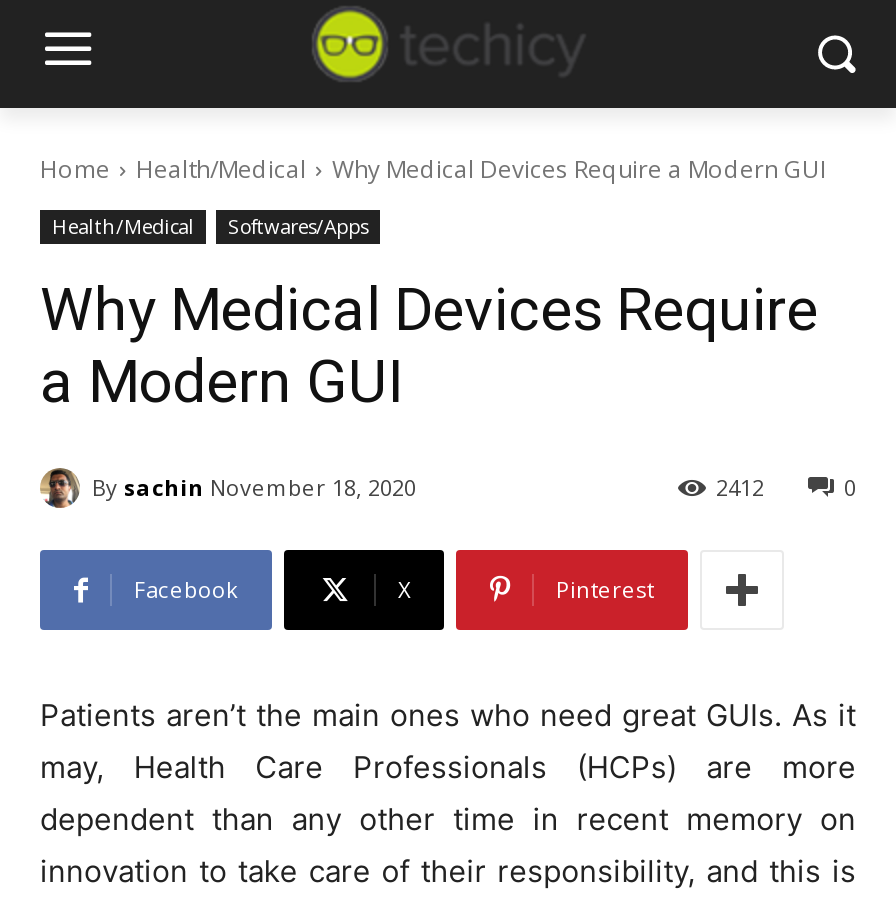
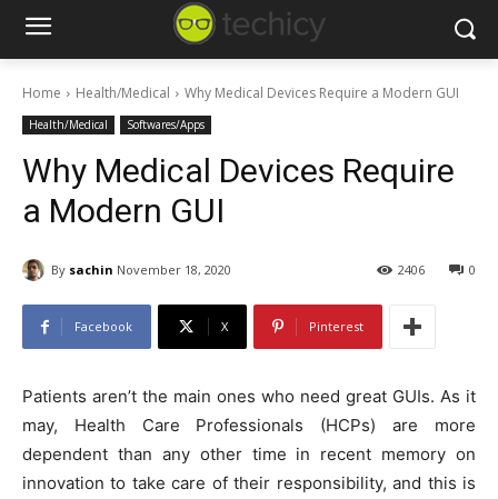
[716,472,764,502] 2412 -> [398,261,425,278] 2406

